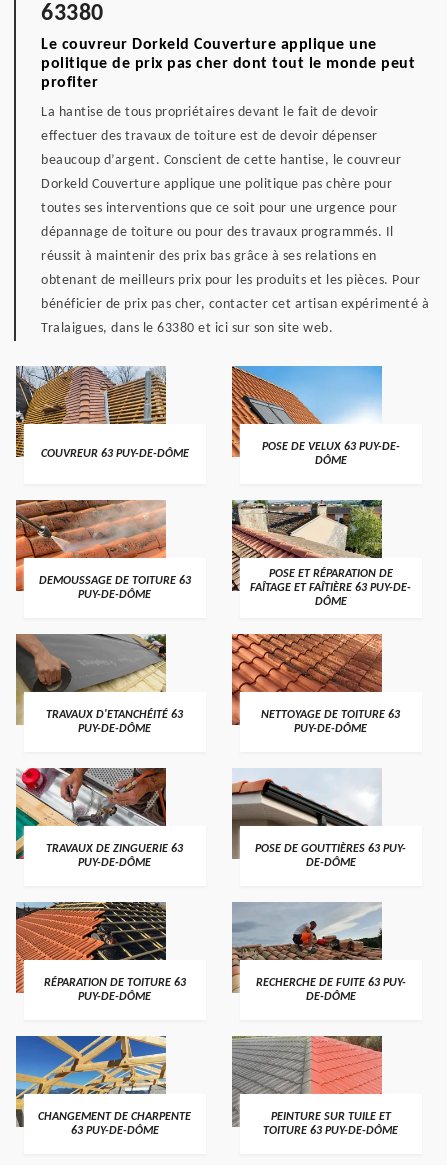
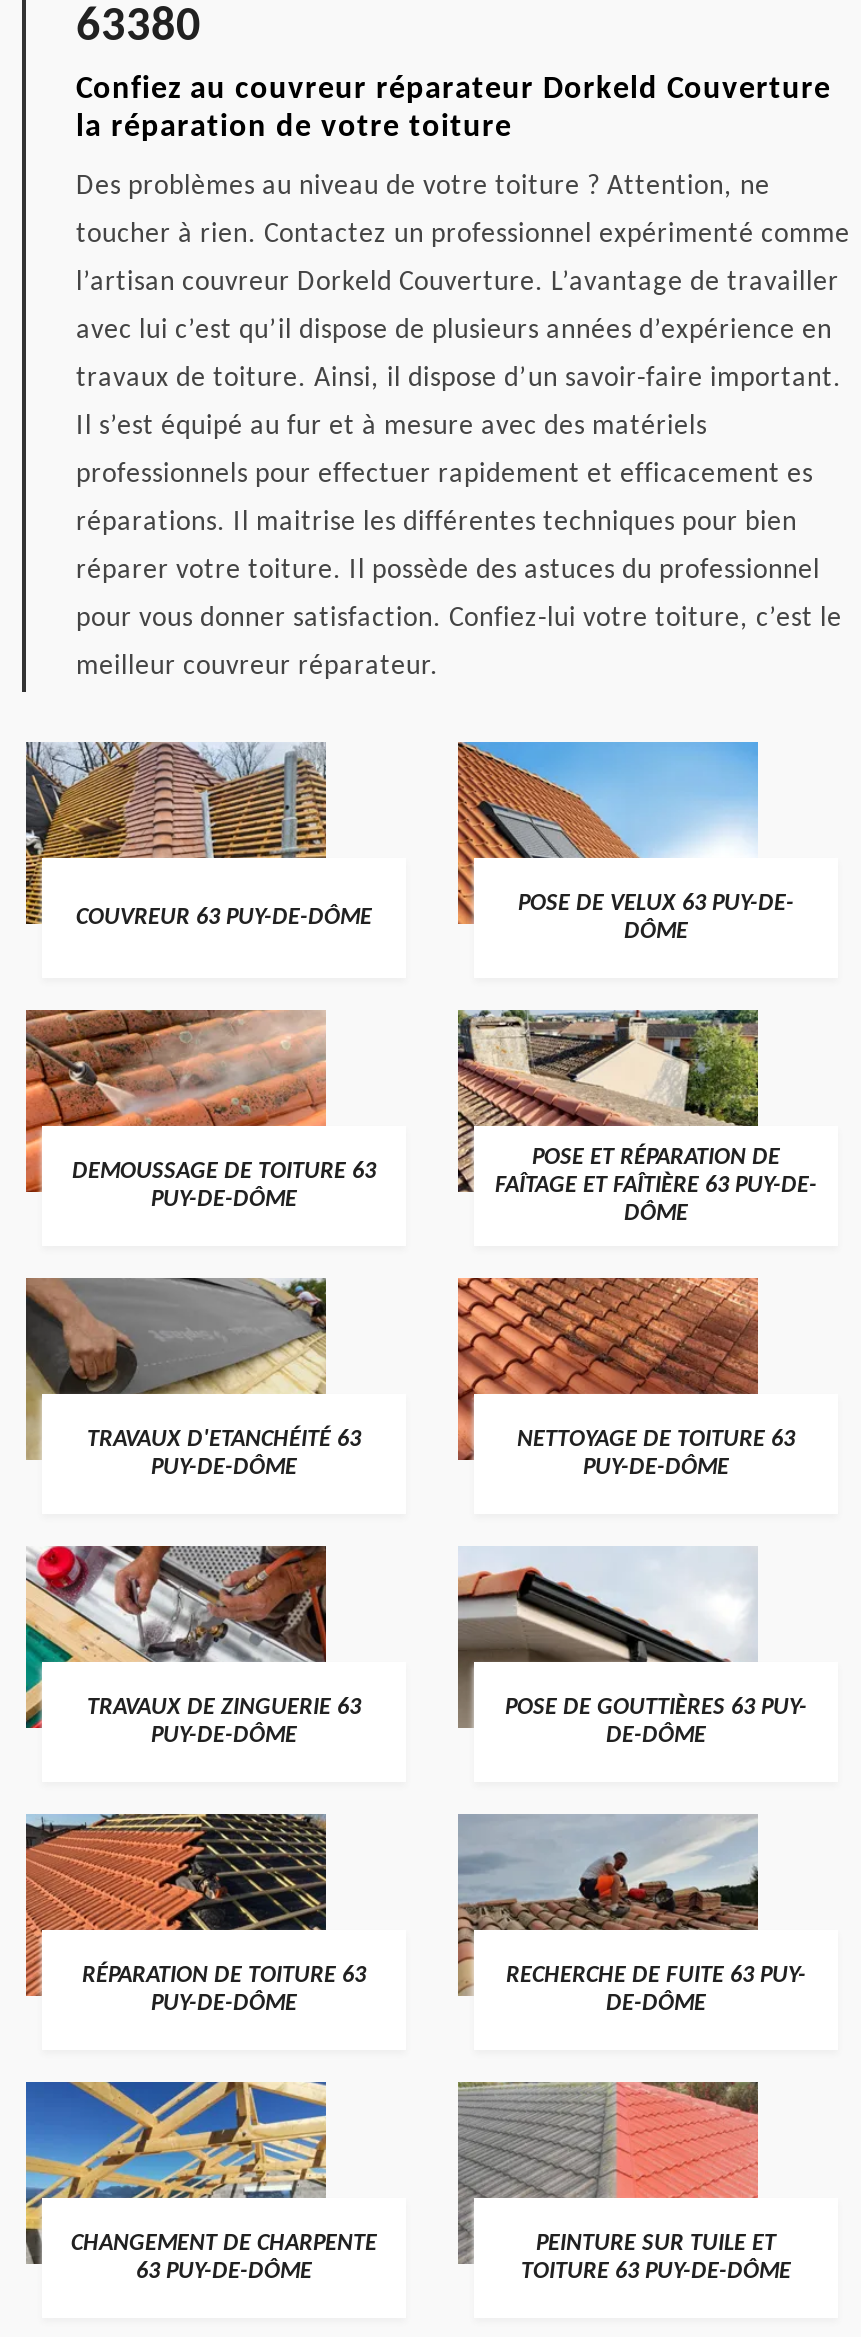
[41,37,429,336] Le couvreur Dorkeld Couverture applique une | politique de prix pas cher dont tout le monde peut | profiter | La hantise de tous propriétaires devant le fait de devoir | effectuer des travaux de toiture est de devoir dépenser | beaucoup d’argent. Conscient de cette hantise, le couvreur | Dorkeld Couverture applique une politique pas chère pour | toutes ses interventions que ce soit pour une urgence pour | dépannage de toiture ou pour des travaux programmés. Il | réussit à maintenir des prix bas grâce à ses relations en | obtenant de meilleurs prix pour les produits et les pièces. Pour | bénéficier de prix pas cher, contacter cet artisan expérimenté à | Tralaigues, dans le 63380 et ici sur son site web. -> [76,74,850,682] Confiez au couvreur réparateur Dorkeld Couverture | la réparation de votre toiture | Des problèmes au niveau de votre toiture ? Attention, ne | toucher à rien. Contactez un professionnel expérimenté comme | l’artisan couvreur Dorkeld Couverture. L’avantage de travailler | avec lui c’est qu’il dispose de plusieurs années d’expérience en | travaux de toiture. Ainsi, il dispose d’un savoir-faire important. | Il s’est équipé au fur et à mesure avec des matériels | professionnels pour effectuer rapidement et efficacement es | réparations. Il maitrise les différentes techniques pour bien | réparer votre toiture. Il possède des astuces du professionnel | pour vous donner satisfaction. Confiez-lui votre toiture, c’est le | meilleur couvreur réparateur.

